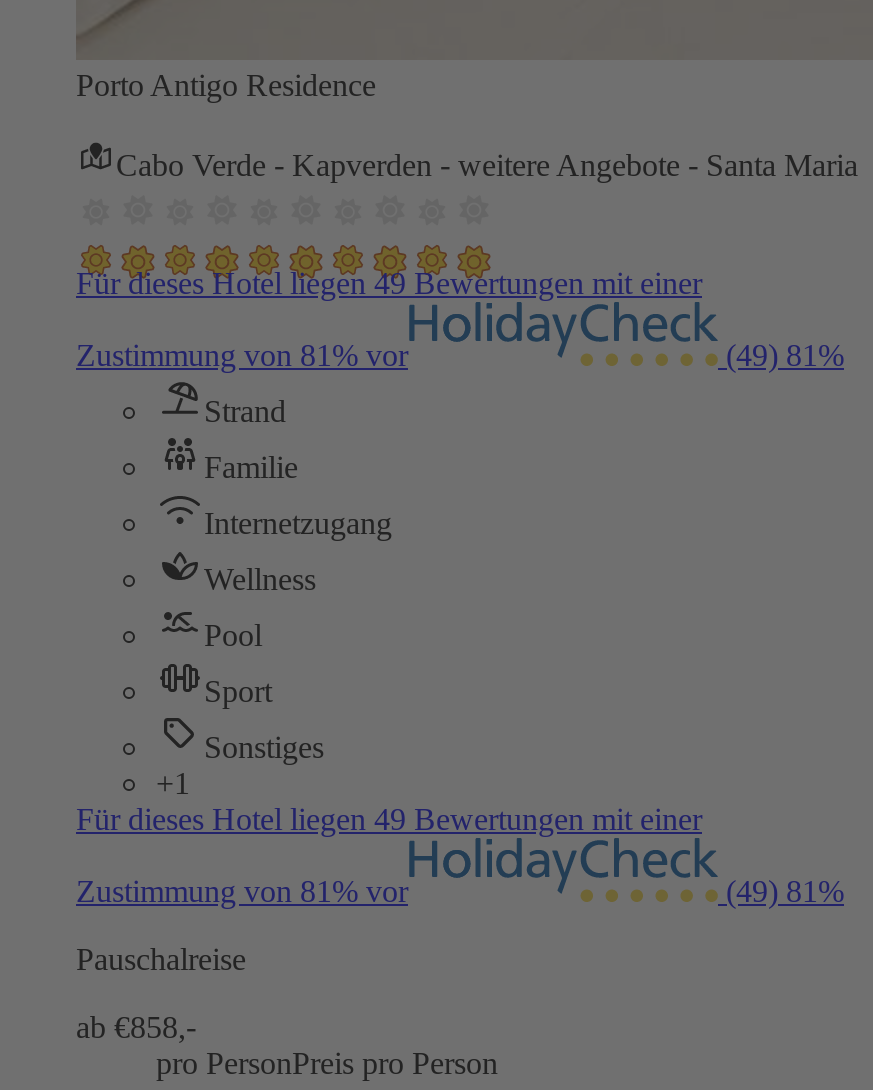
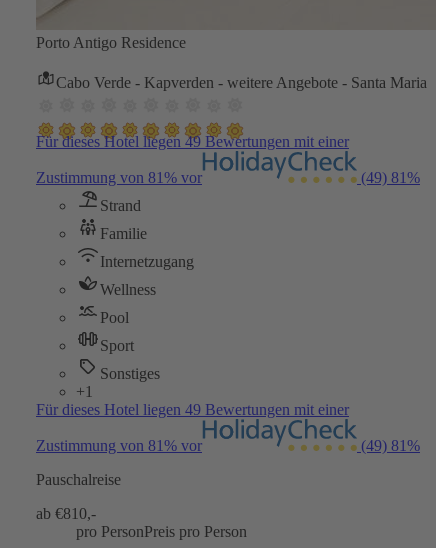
[76,1009,196,1043] ab €858,- -> [36,505,96,522] ab €810,-

